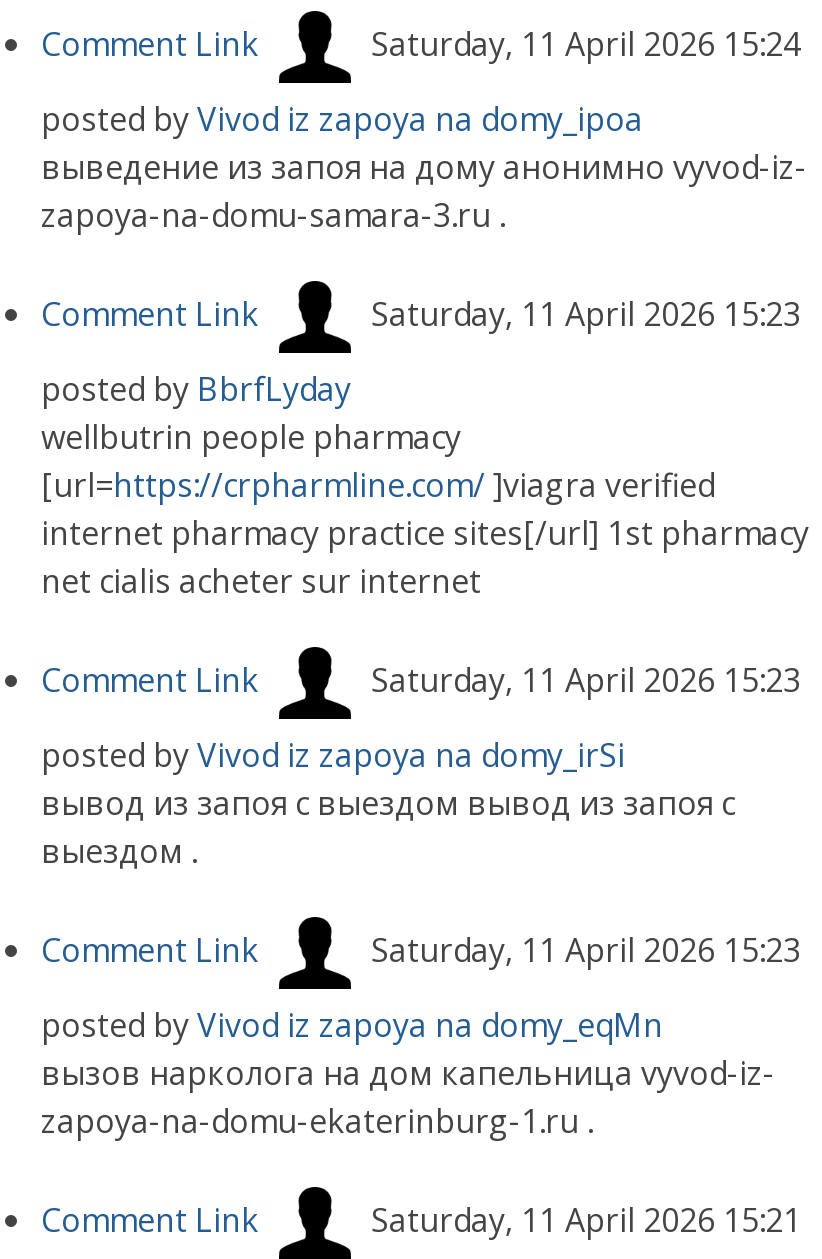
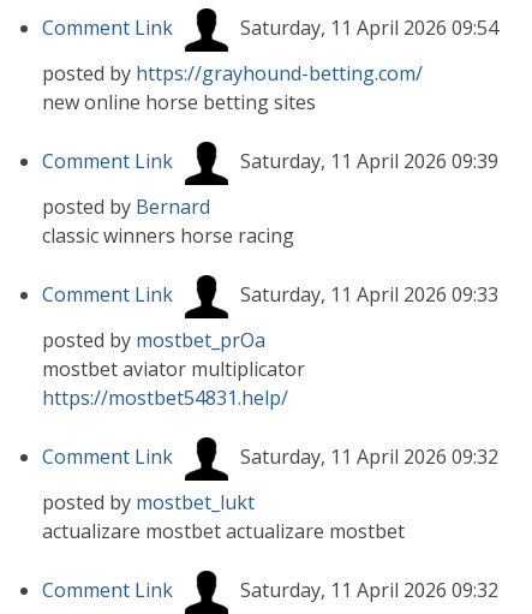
[371,22,801,66] Saturday, 11 April 2026 15:24 -> [240,15,498,41] Saturday, 11 April 2026 09:54
[41,97,807,237] posted by Vivod iz zapoya na domy_ipoa | выведение из запоя на дому анонимно vyvod-iz- | zapoya-na-domu-samara-3.ru . -> [42,60,423,115] posted by https://grayhound-betting.com/ | new online horse betting sites
[371,292,801,336] Saturday, 11 April 2026 15:23 -> [240,148,498,175] Saturday, 11 April 2026 09:39
[41,367,809,603] posted by BbrfLyday | wellbutrin people pharmacy | [url=https://crpharmline.com/]viagra verified | internet pharmacy practice sites[/url] 1st pharmacy | net cialis acheter sur internet -> [42,193,294,249] posted by Bernard | classic winners horse racing
[371,658,801,702] Saturday, 11 April 2026 15:23 -> [240,282,498,308] Saturday, 11 April 2026 09:33
[41,733,735,873] posted by Vivod iz zapoya na domy_irSi | вывод из запоя с выездом вывод из запоя с | выездом . -> [42,327,305,411] posted by mostbet_prOa | mostbet aviator multiplicator | https://mostbet54831.help/
[371,928,801,972] Saturday, 11 April 2026 15:23 -> [240,444,498,470] Saturday, 11 April 2026 09:32
[41,1003,775,1143] posted by Vivod iz zapoya na domy_eqMn | вызов нарколога на дом капельница vyvod-iz- | zapoya-na-domu-ekaterinburg-1.ru . -> [42,489,405,544] posted by mostbet_lukt | actualizare mostbet actualizare mostbet
[371,1198,801,1242] Saturday, 11 April 2026 15:21 -> [240,577,498,604] Saturday, 11 April 2026 09:32

